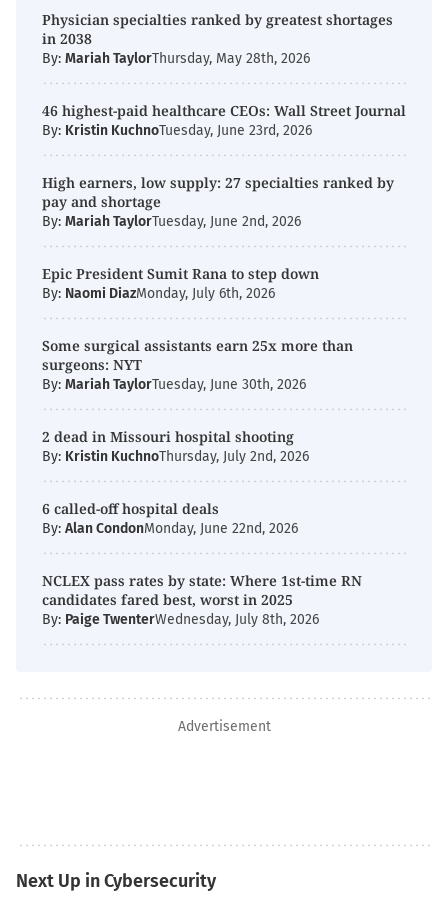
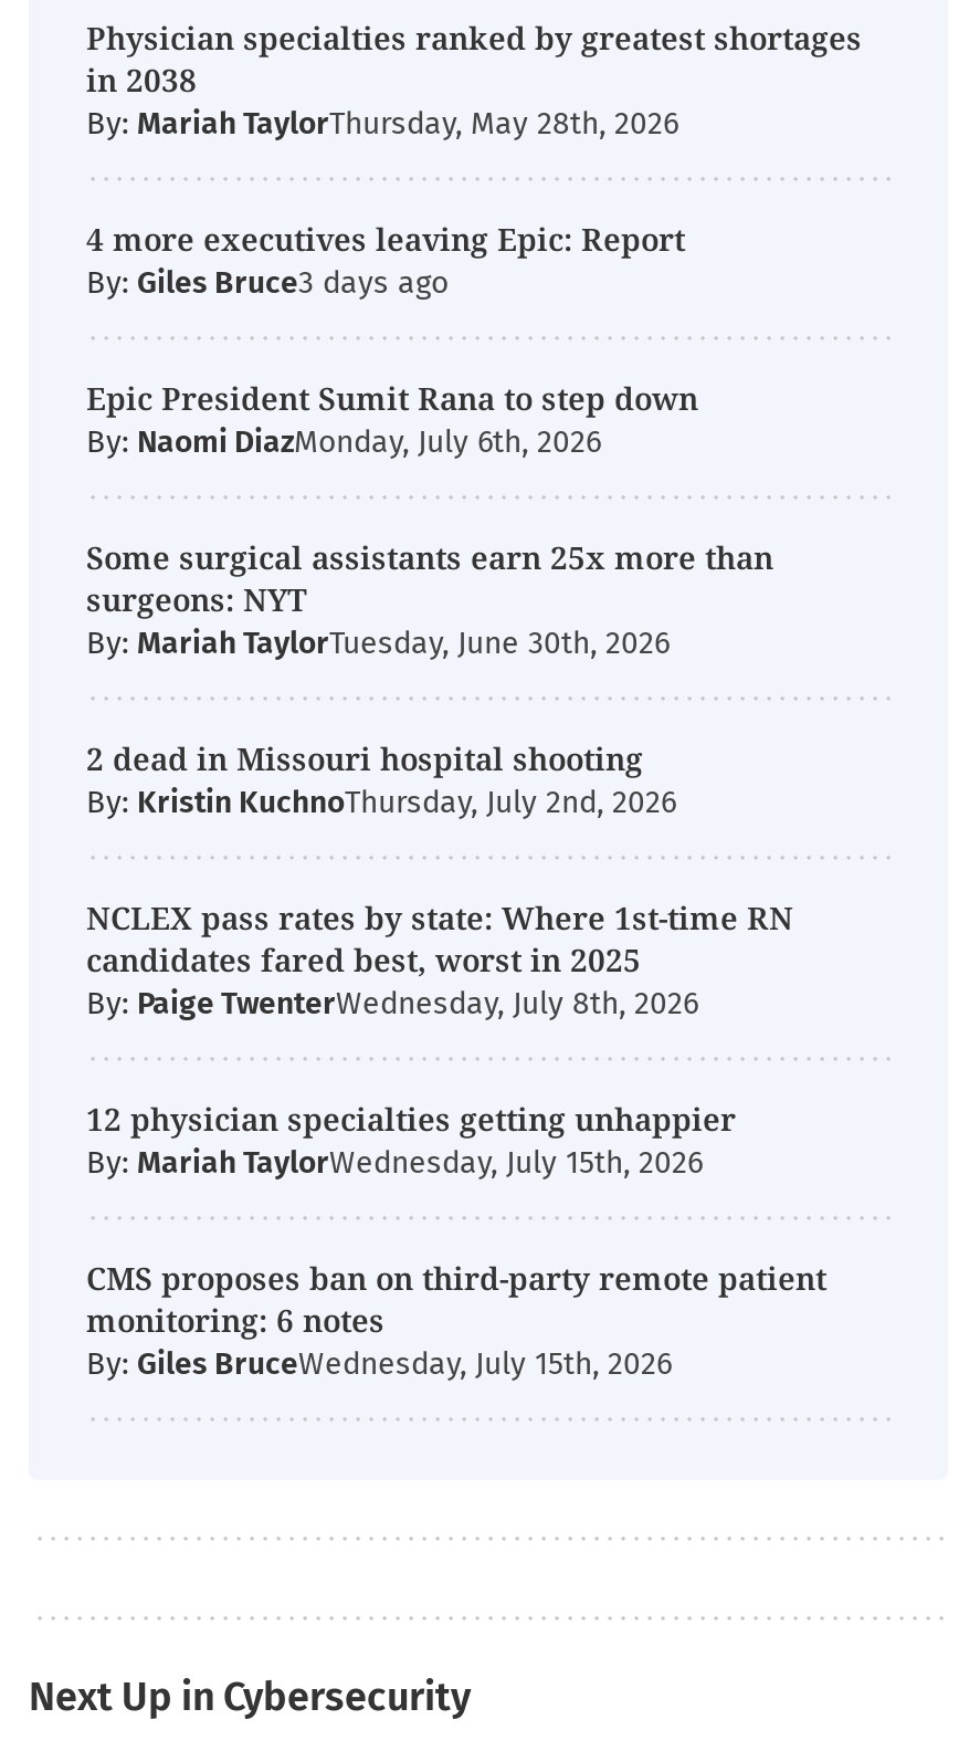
[42,101,406,230] 46 highest-paid healthcare CEOs: Wall Street Journal | By: Kristin KuchnoTuesday, June 23rd, 2026 | High earners, low supply: 27 specialties ranked by | pay and shortage | By: Mariah TaylorTuesday, June 2nd, 2026 -> [86,218,685,302] 4 more executives leaving Epic: Report | By: Giles Bruce
[42,499,298,537] 6 called-off hospital deals | By: Alan CondonMonday, June 22nd, 2026 -> none
moved [42,571,362,628] -> [86,897,793,1023]: NCLEX pass rates by state: Where 1st-time RN | candidates fared best, worst in 2025 | By: Paige TwenterWednesday, July 8th, 2026
[177,718,270,735] Advertisement -> [86,1098,826,1383] 12 physician specialties getting unhappier | By: Mariah TaylorWednesday, July 15th, 2026 | CMS proposes ban on third-party remote patient | monitoring: 6 notes | By: Giles BruceWednesday, July 15th, 2026

